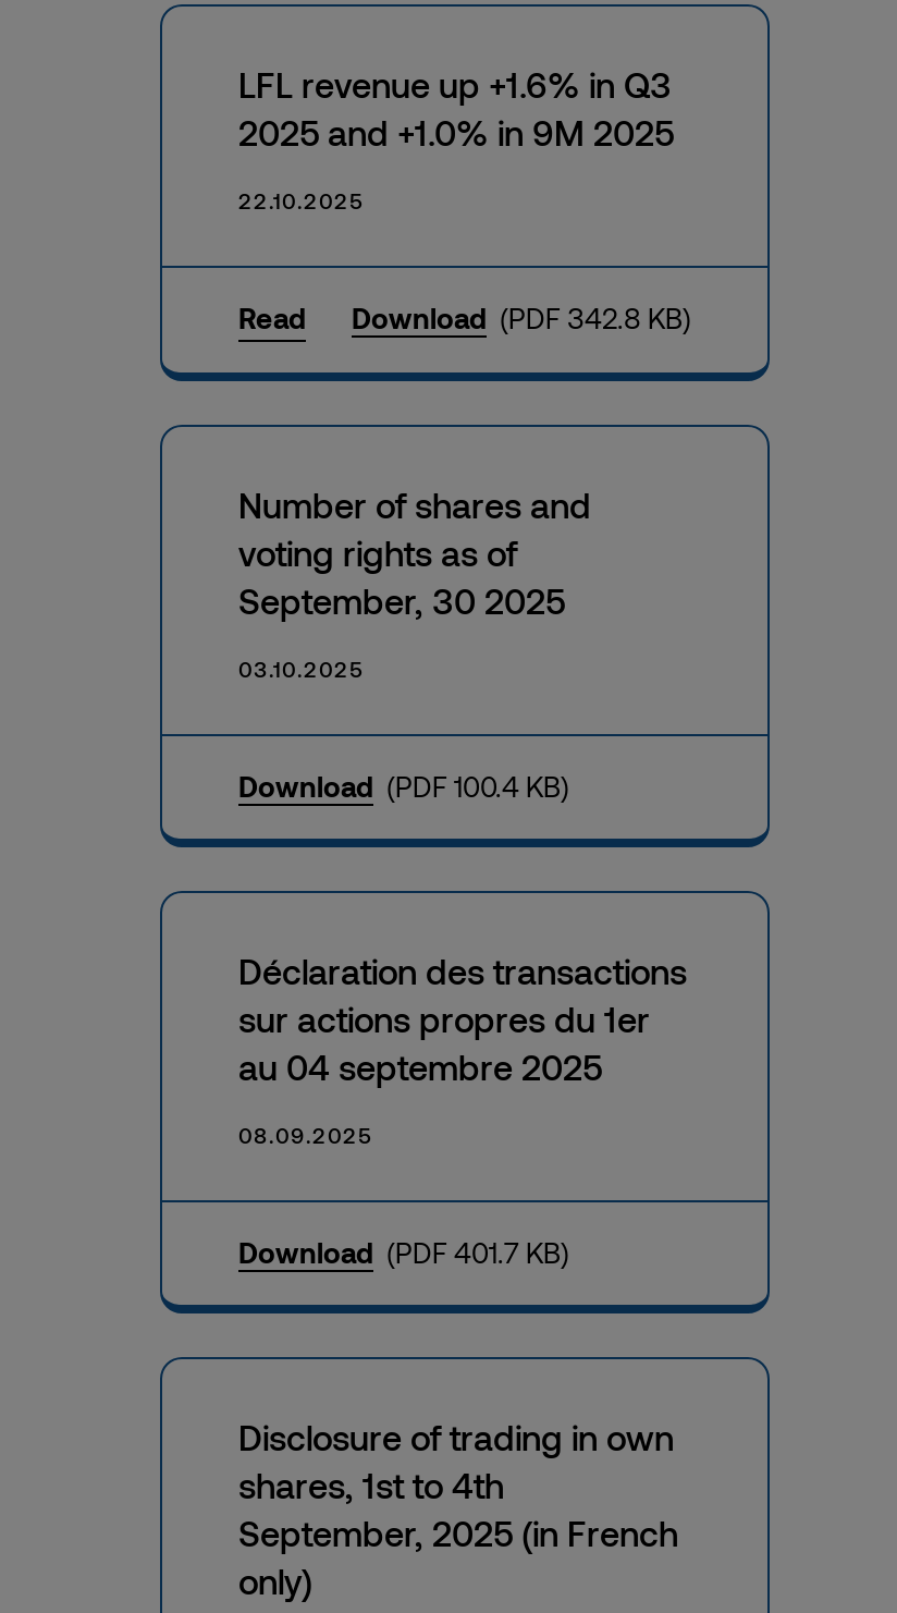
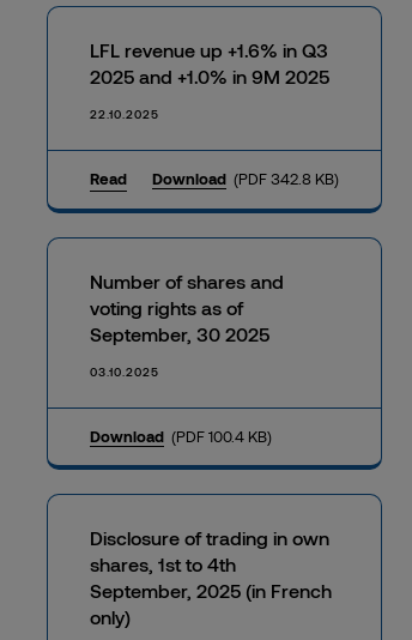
[238,949,687,1269] Déclaration des transactions | sur actions propres du 1er | au 04 septembre 2025 | 08.09.2025 | Download (PDF 401.7 KB) -> none

